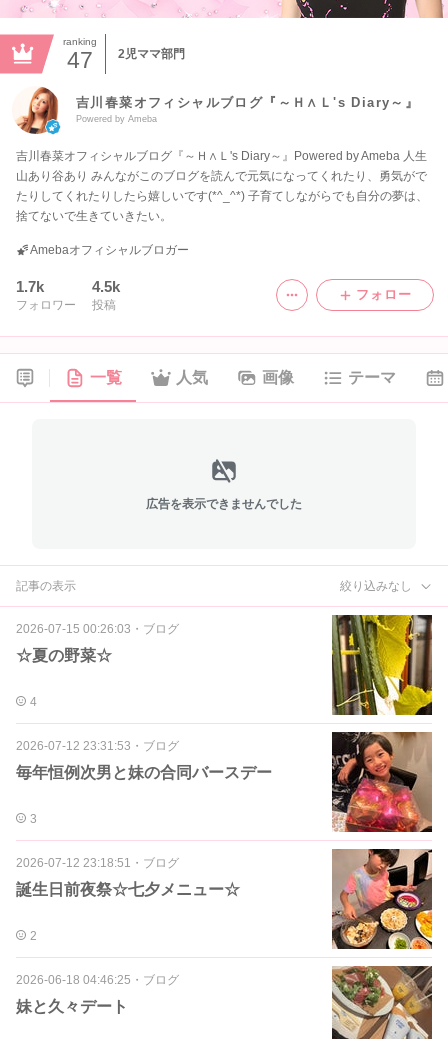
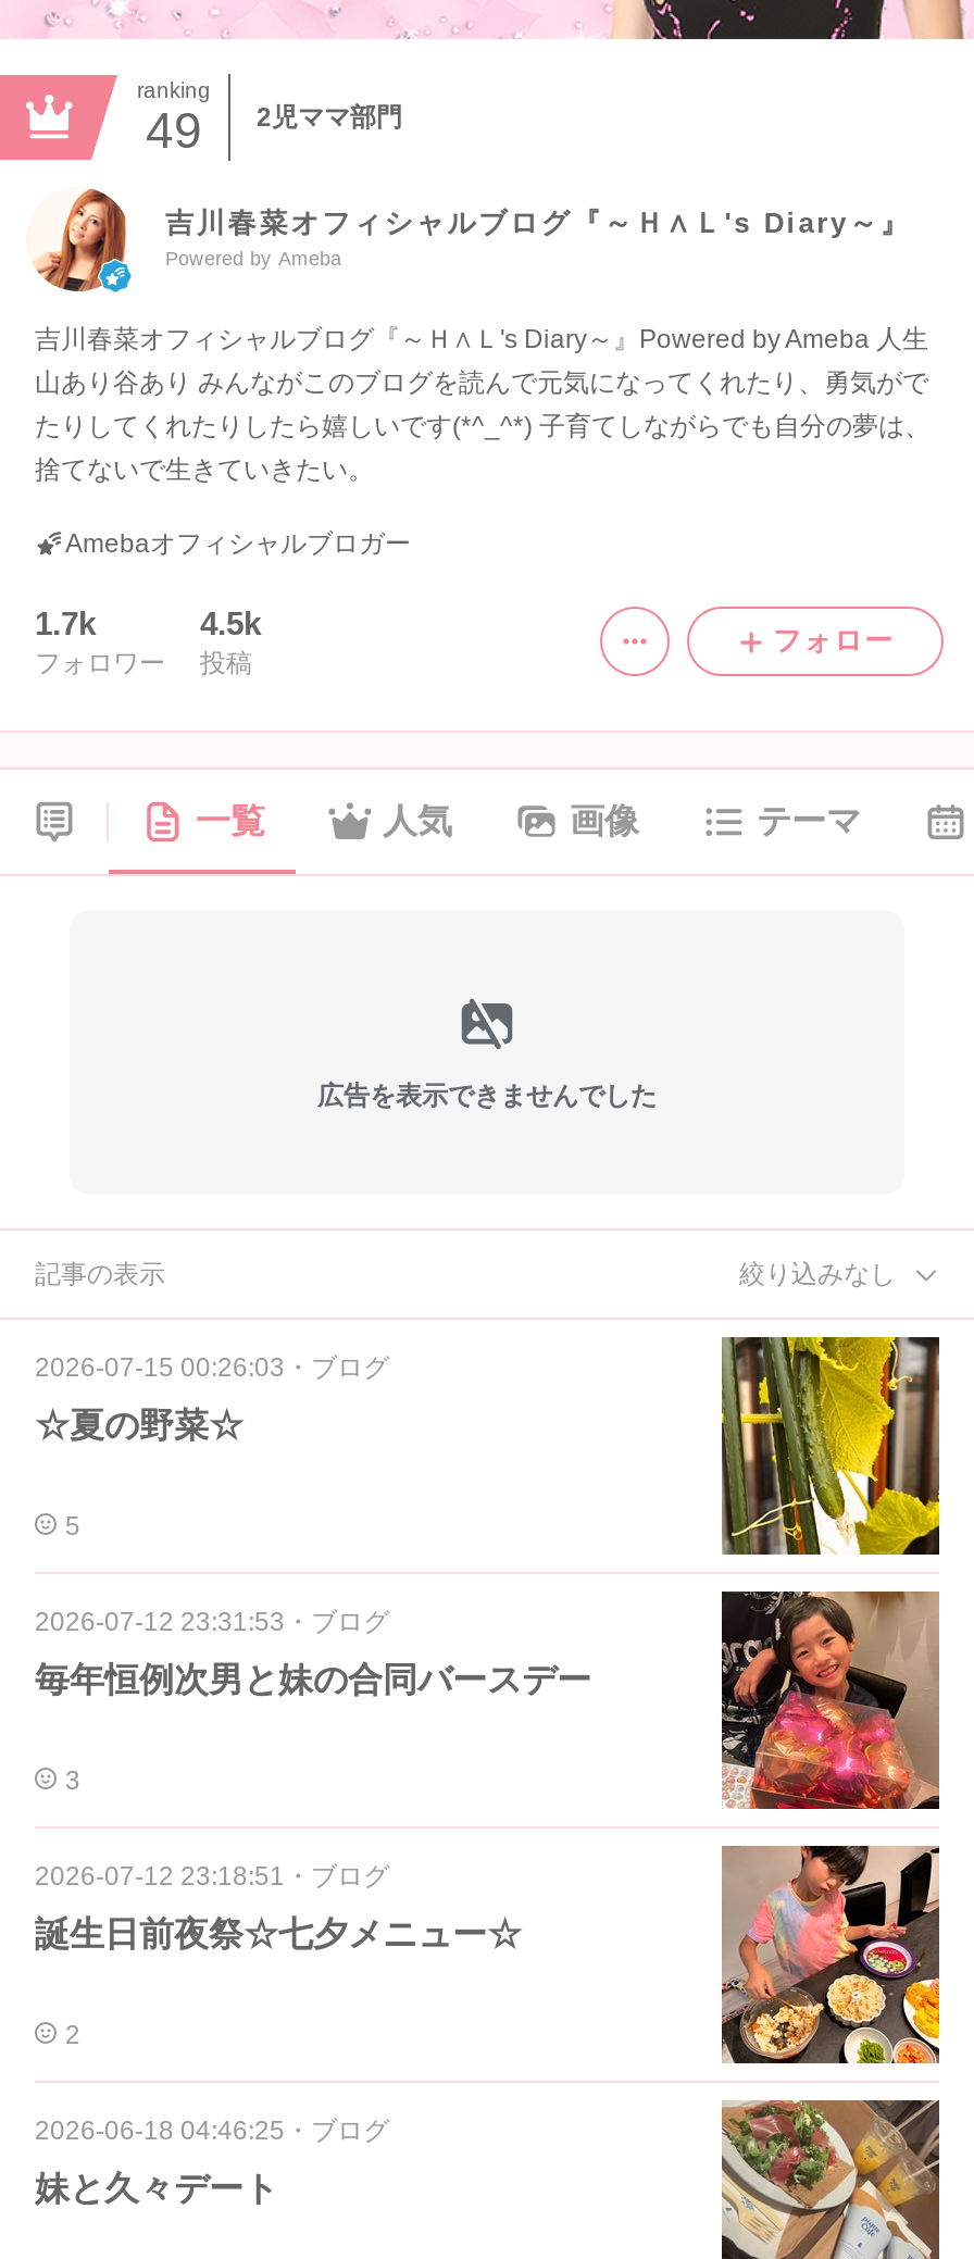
[67,46,185,72] 47 2児ママ部門 -> [146,101,402,158] 49 2児ママ部門
[30,695,37,709] 4 -> [65,1511,80,1542] 5

